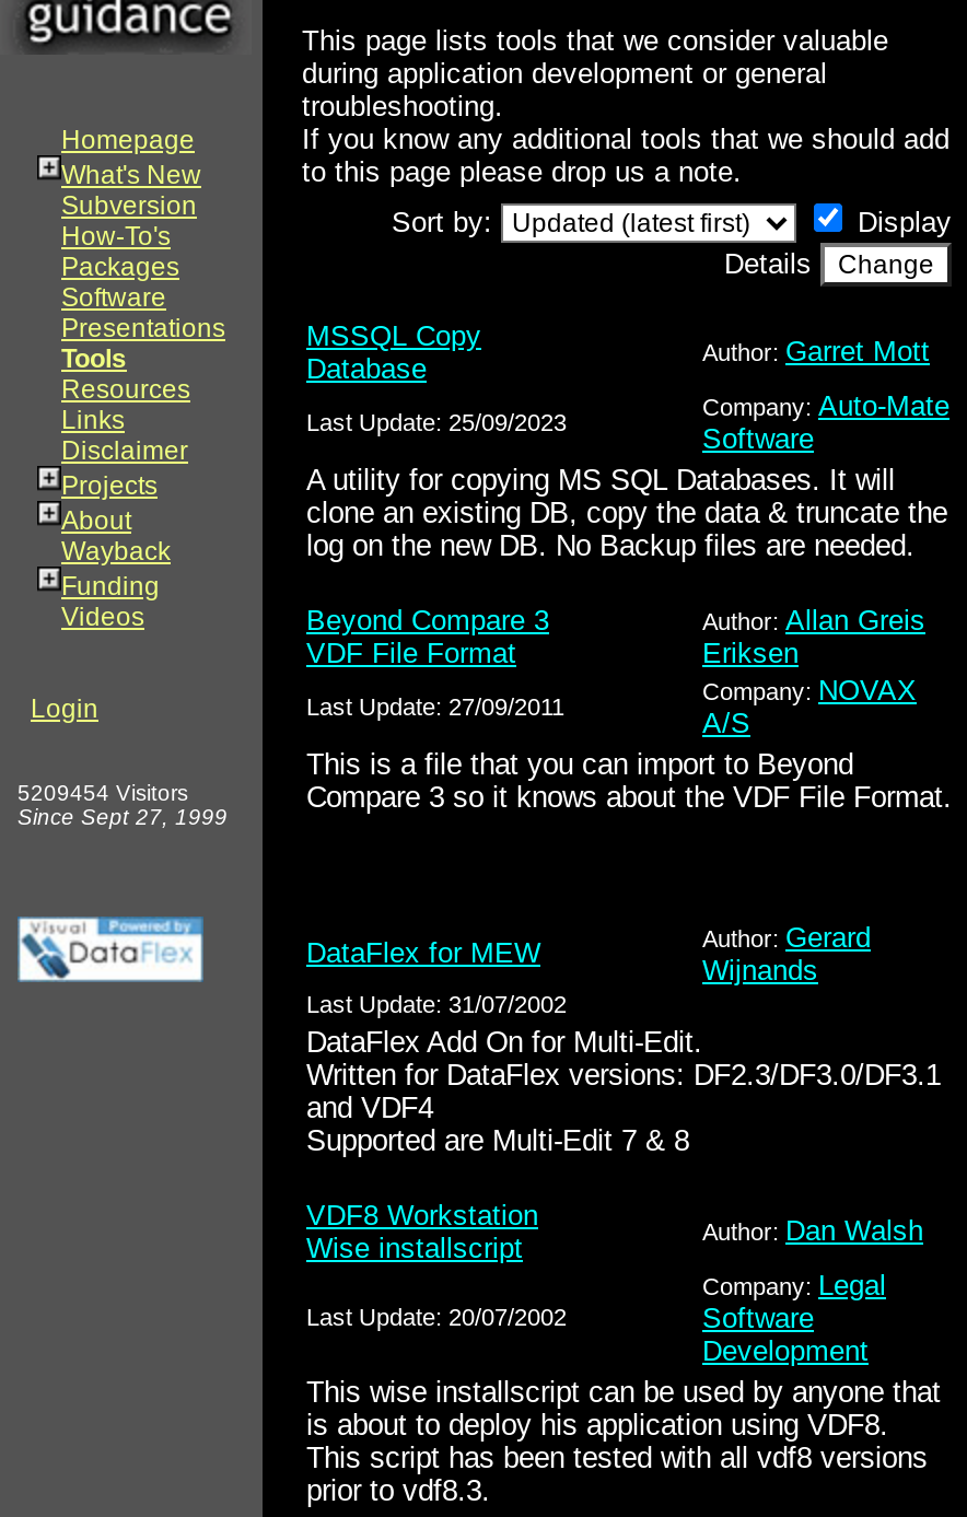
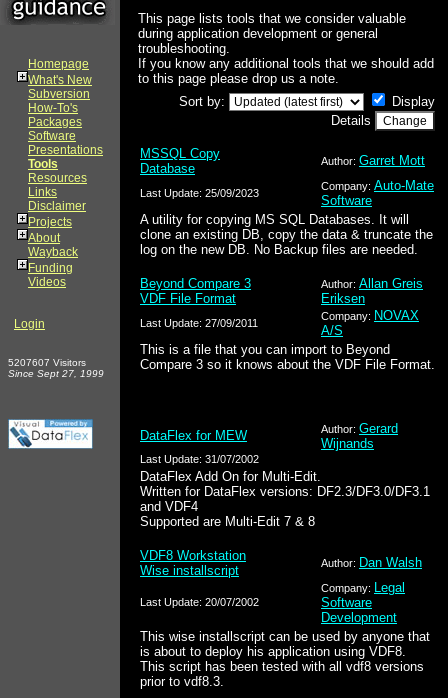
[18,781,188,805] 5209454 Visitors -> [8,357,86,368] 5207607 Visitors

